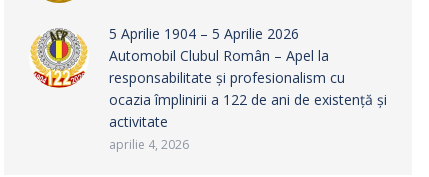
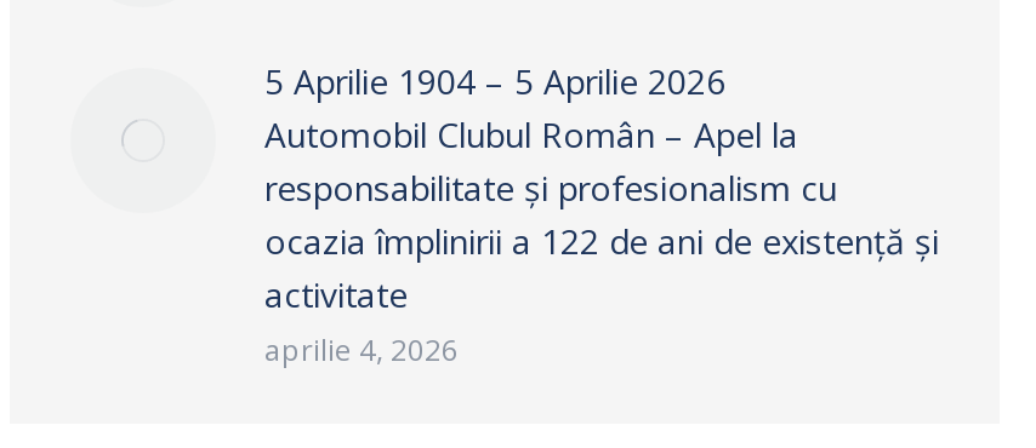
[29,28,89,89] [image] -> none

